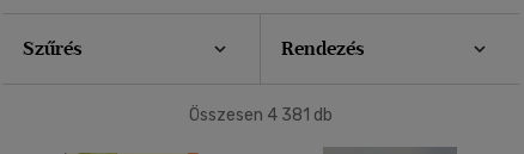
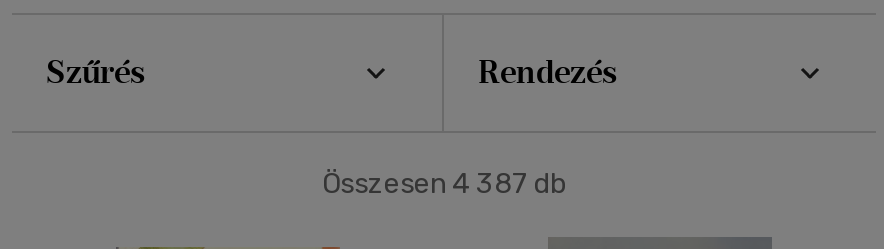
[189,105,333,125] Összesen 4 381 db -> [322,167,566,201] Összesen 4 387 db

